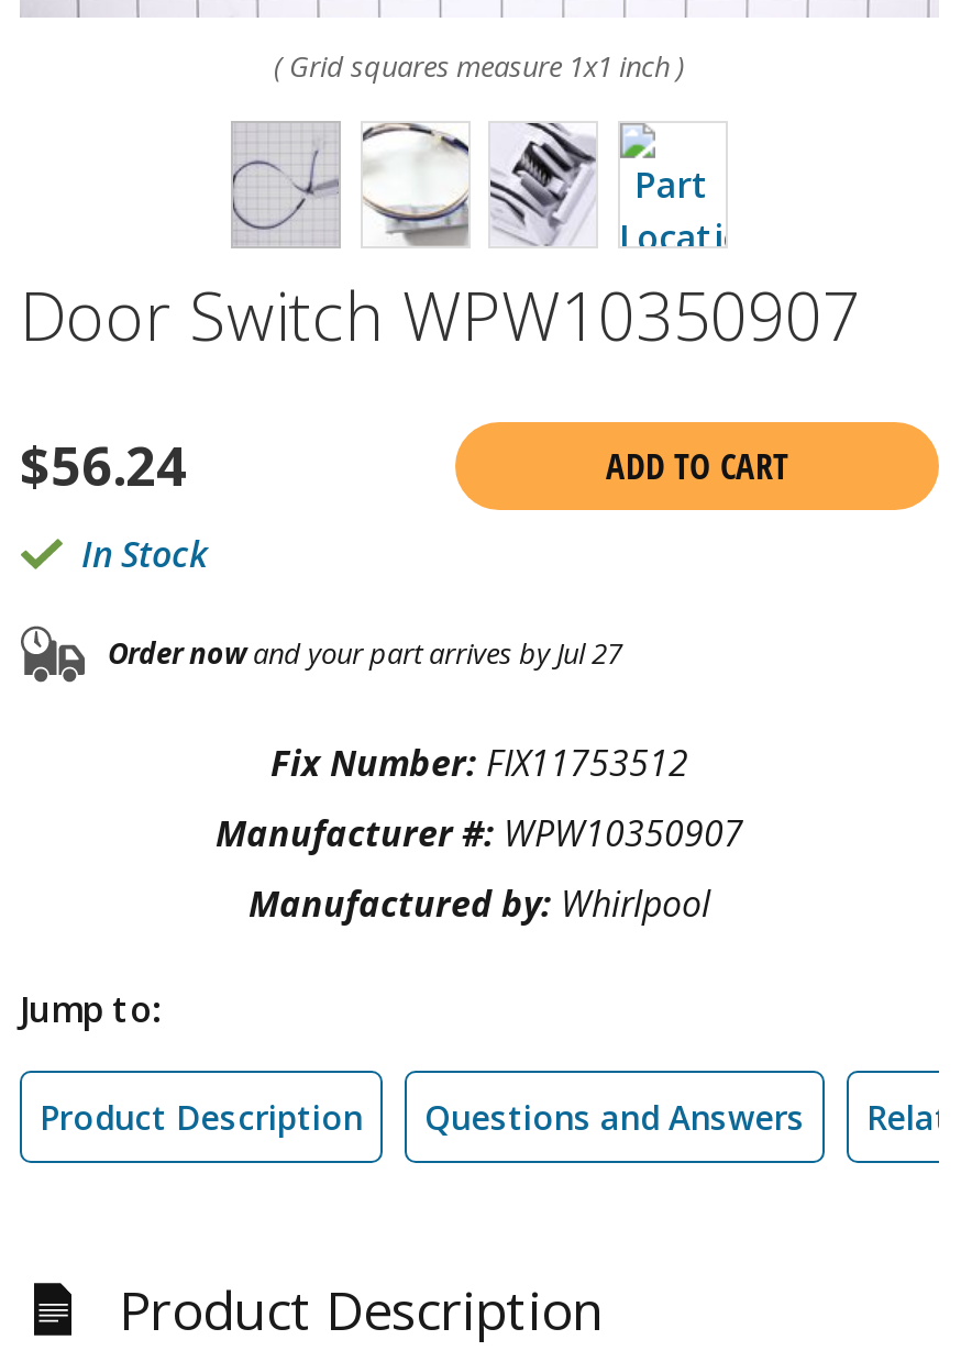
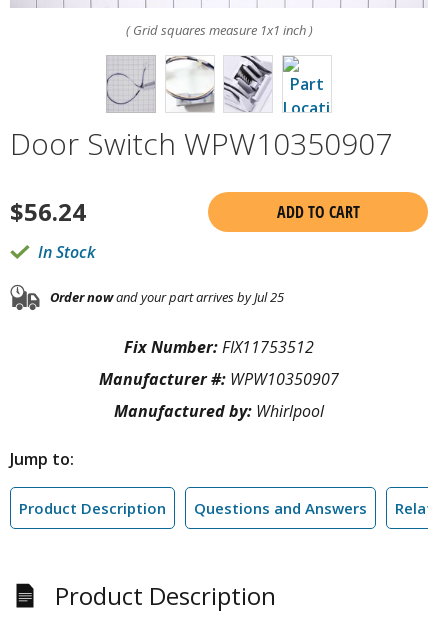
[108,634,622,673] Order nowand your part arrives by Jul 27 -> [50,288,284,306] Order nowand your part arrives by Jul 25

